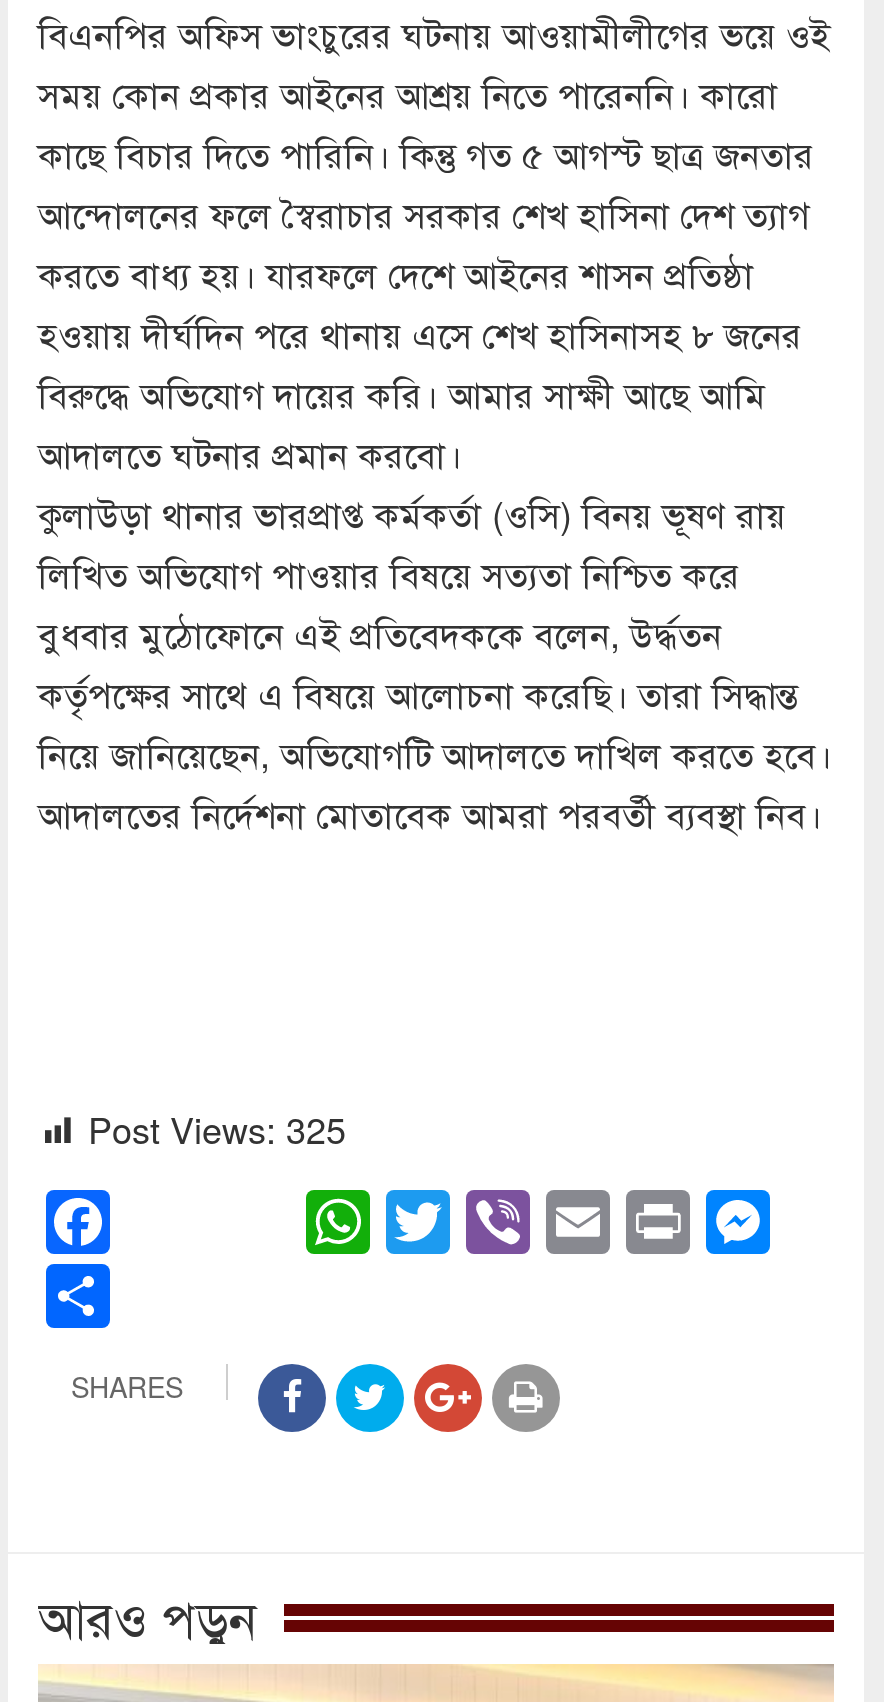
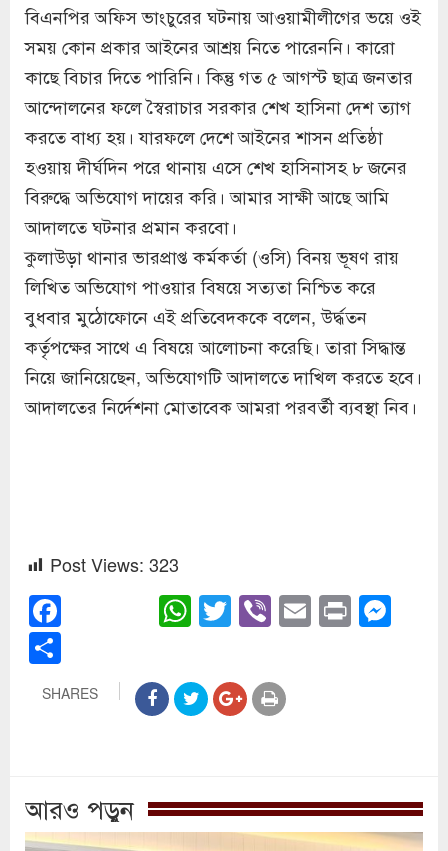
[88,1102,346,1154] Post Views: 325 -> [50,551,179,577] Post Views: 323

